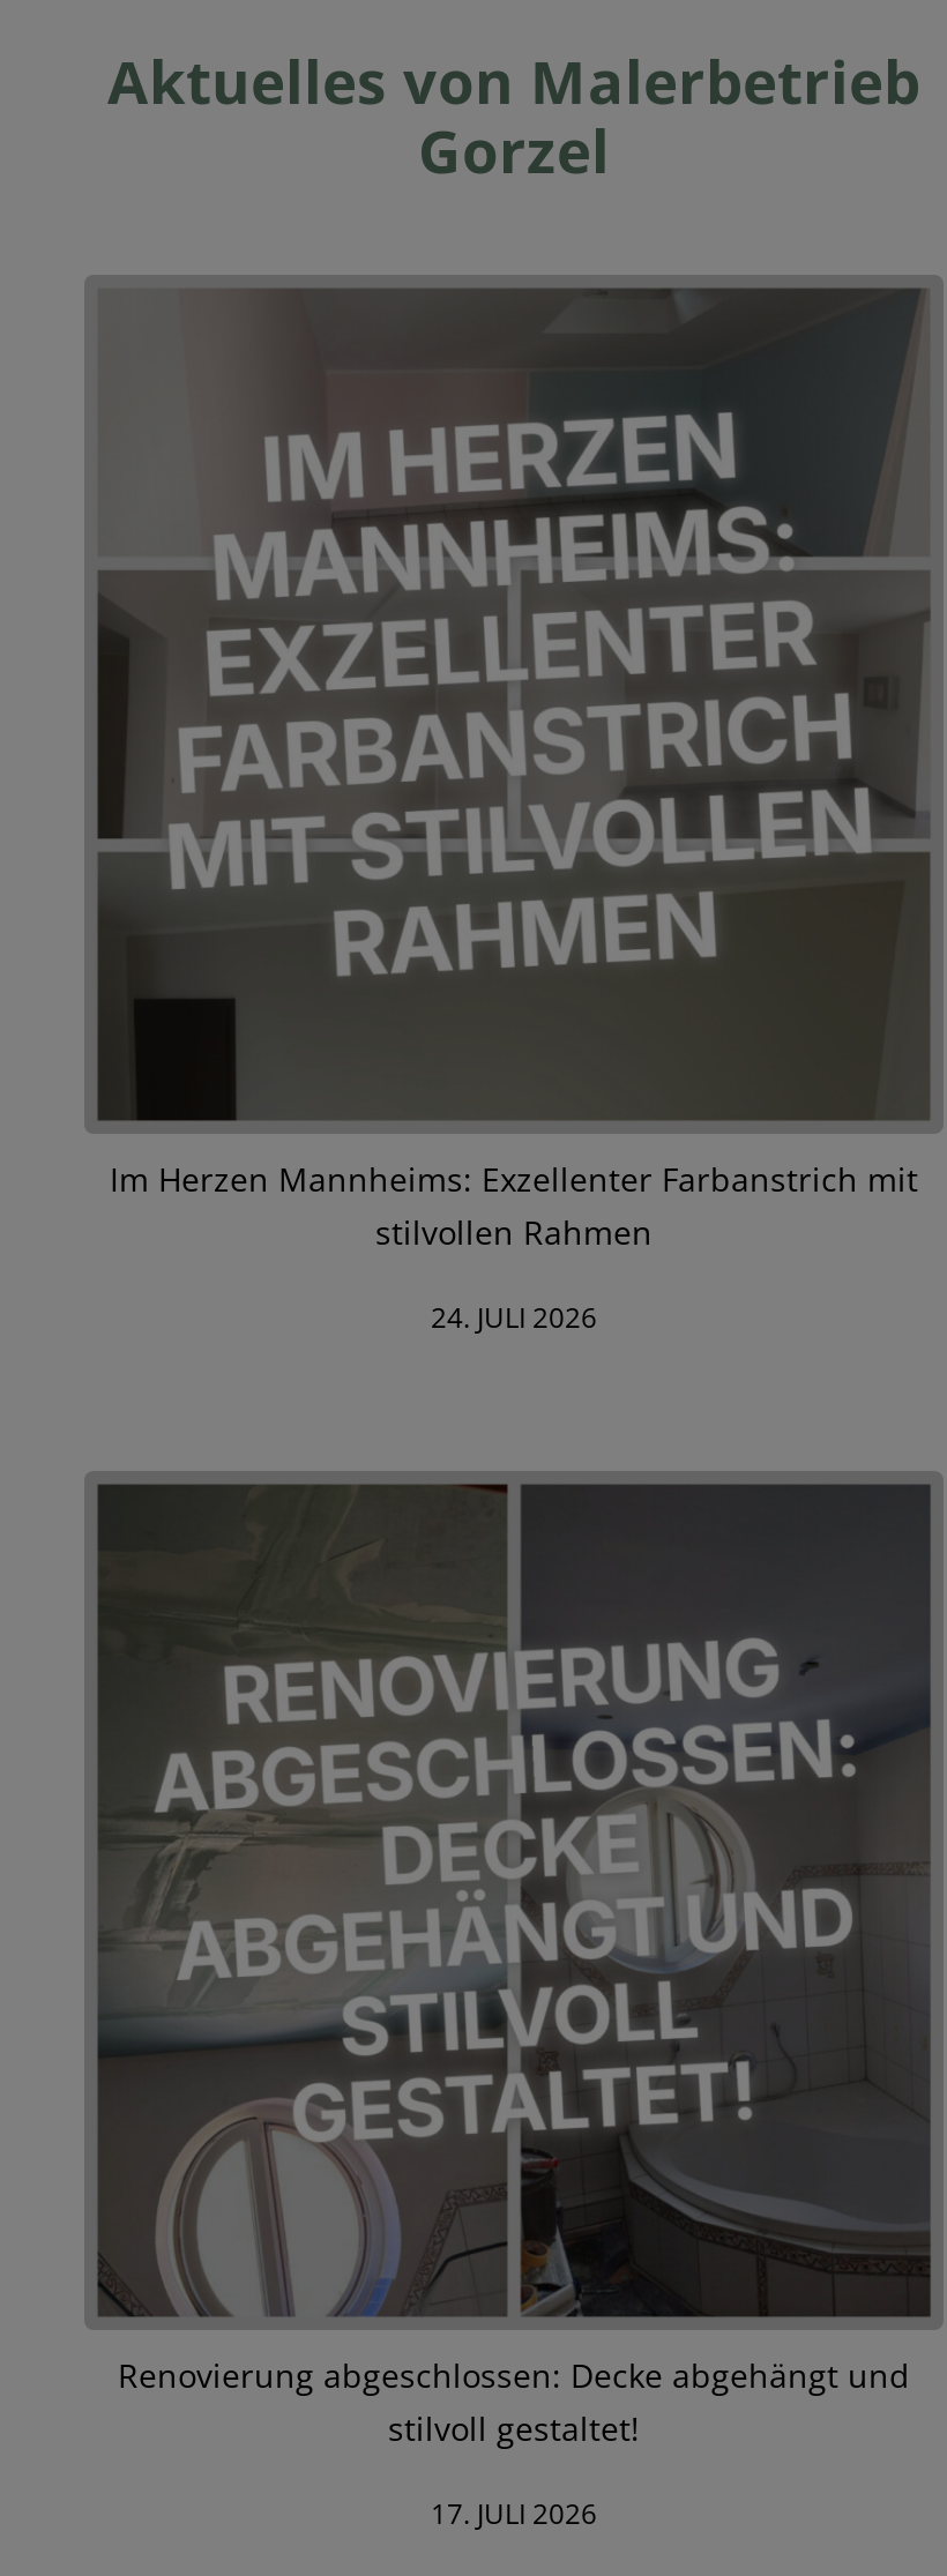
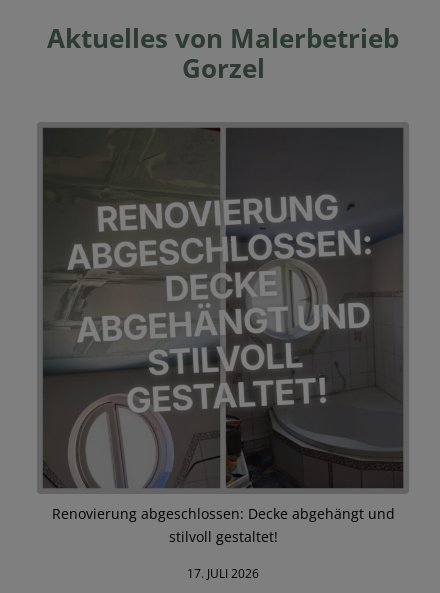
[98,286,930,1337] [image] | Im Herzen Mannheims: Exzellenter Farbanstrich mit | stilvollen Rahmen | 24. JULI 2026 -> none

